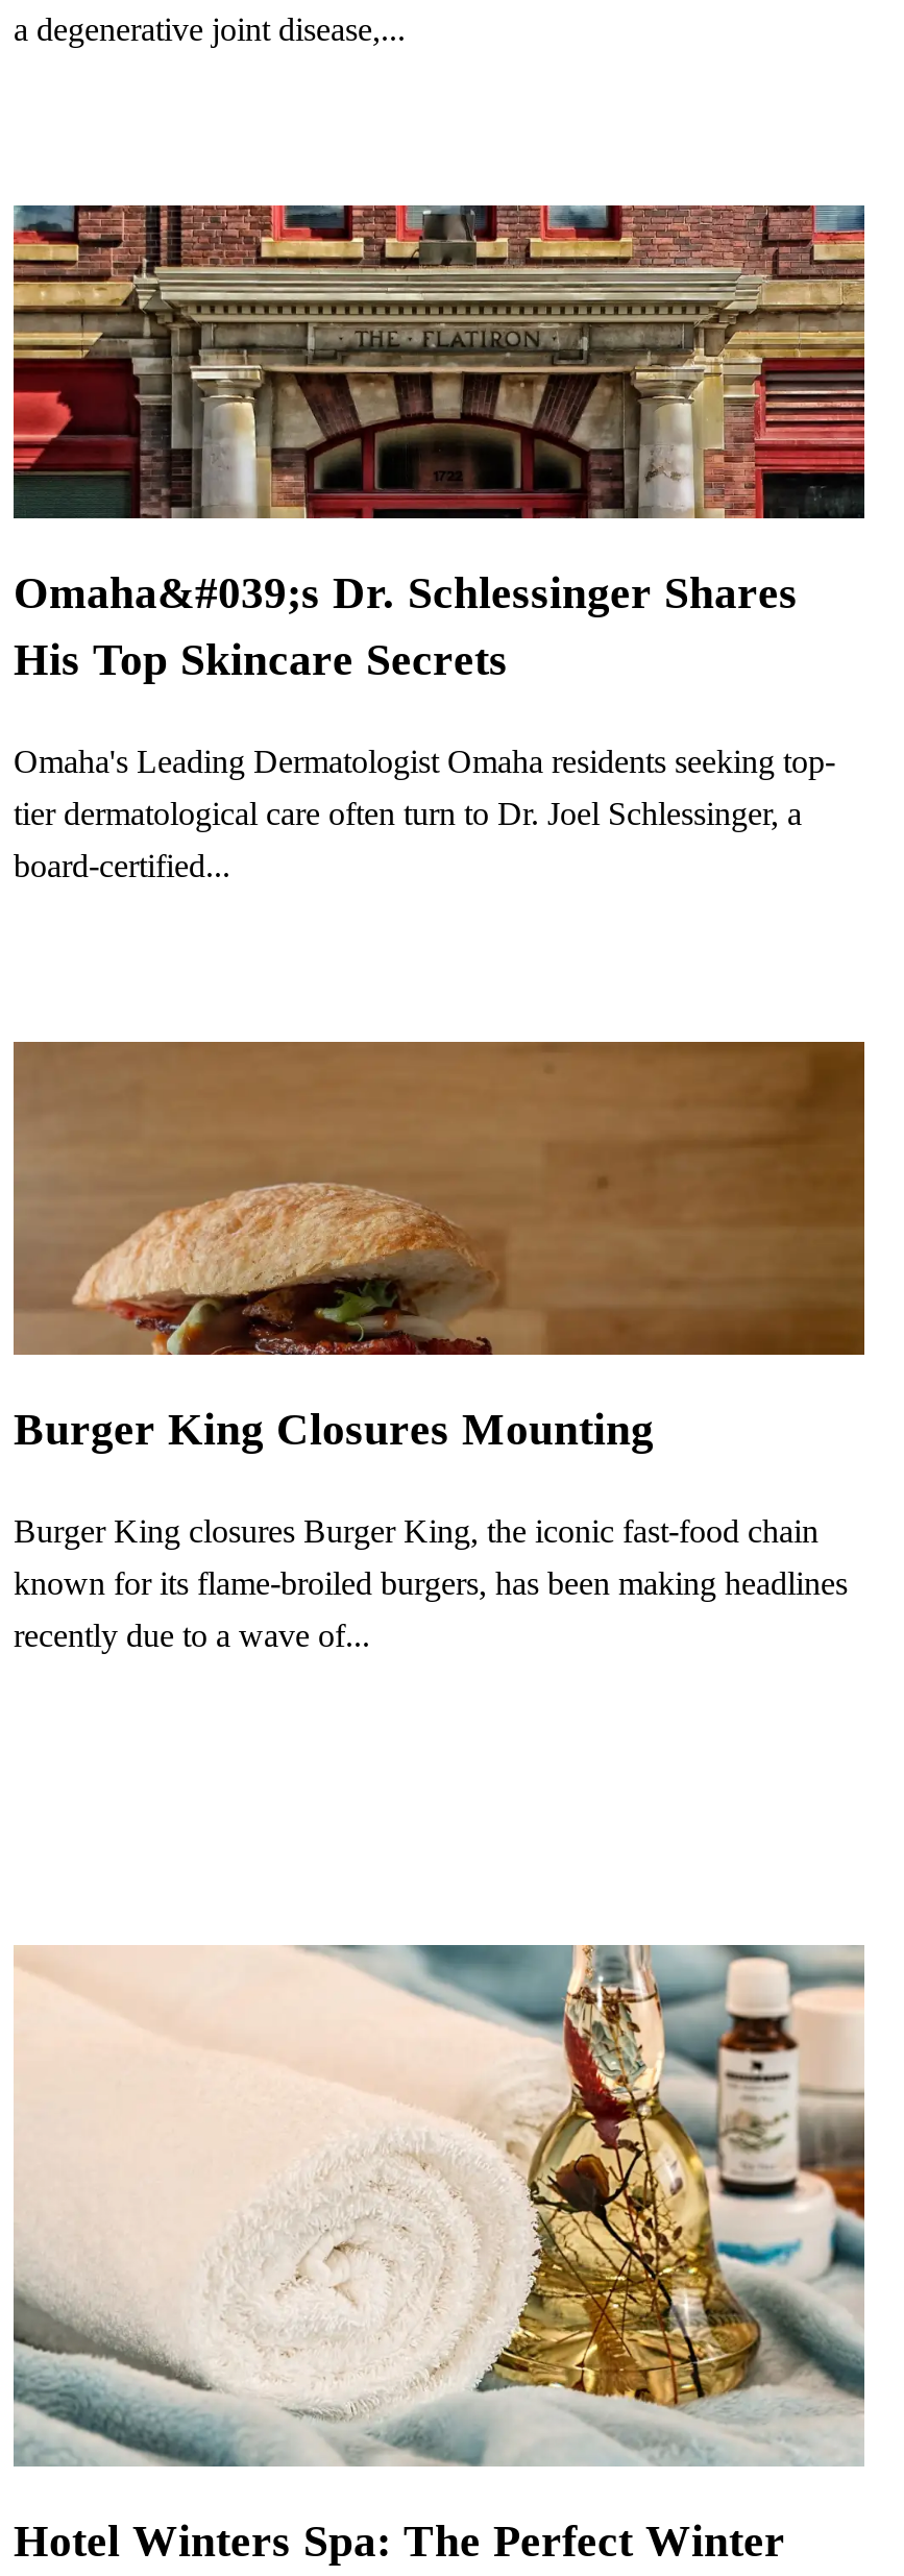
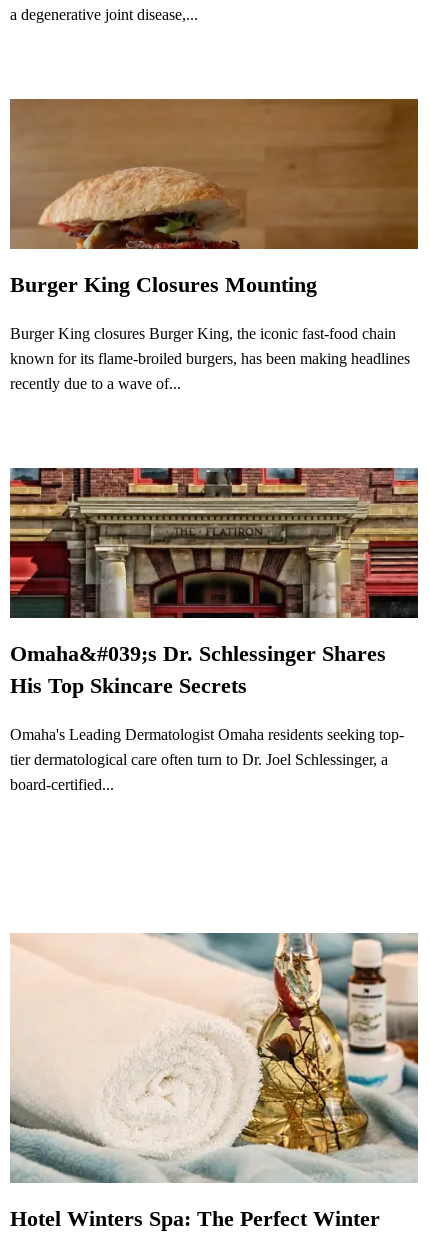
moved [9,200,869,884] -> [8,465,420,793]: [image] | Omaha&#039;s Dr. Schlessinger Shares | His Top Skincare Secrets | Omaha's Leading Dermatologist Omaha residents seeking top- | tier dermatological care often turn to Dr. Joel Schlessinger, a | board-certified...
moved [11,1039,866,1654] -> [9,98,419,392]: [image] | Burger King Closures Mounting | Burger King closures Burger King, the iconic fast-food chain | known for its flame-broiled burgers, has been making headlines | recently due to a wave of...

